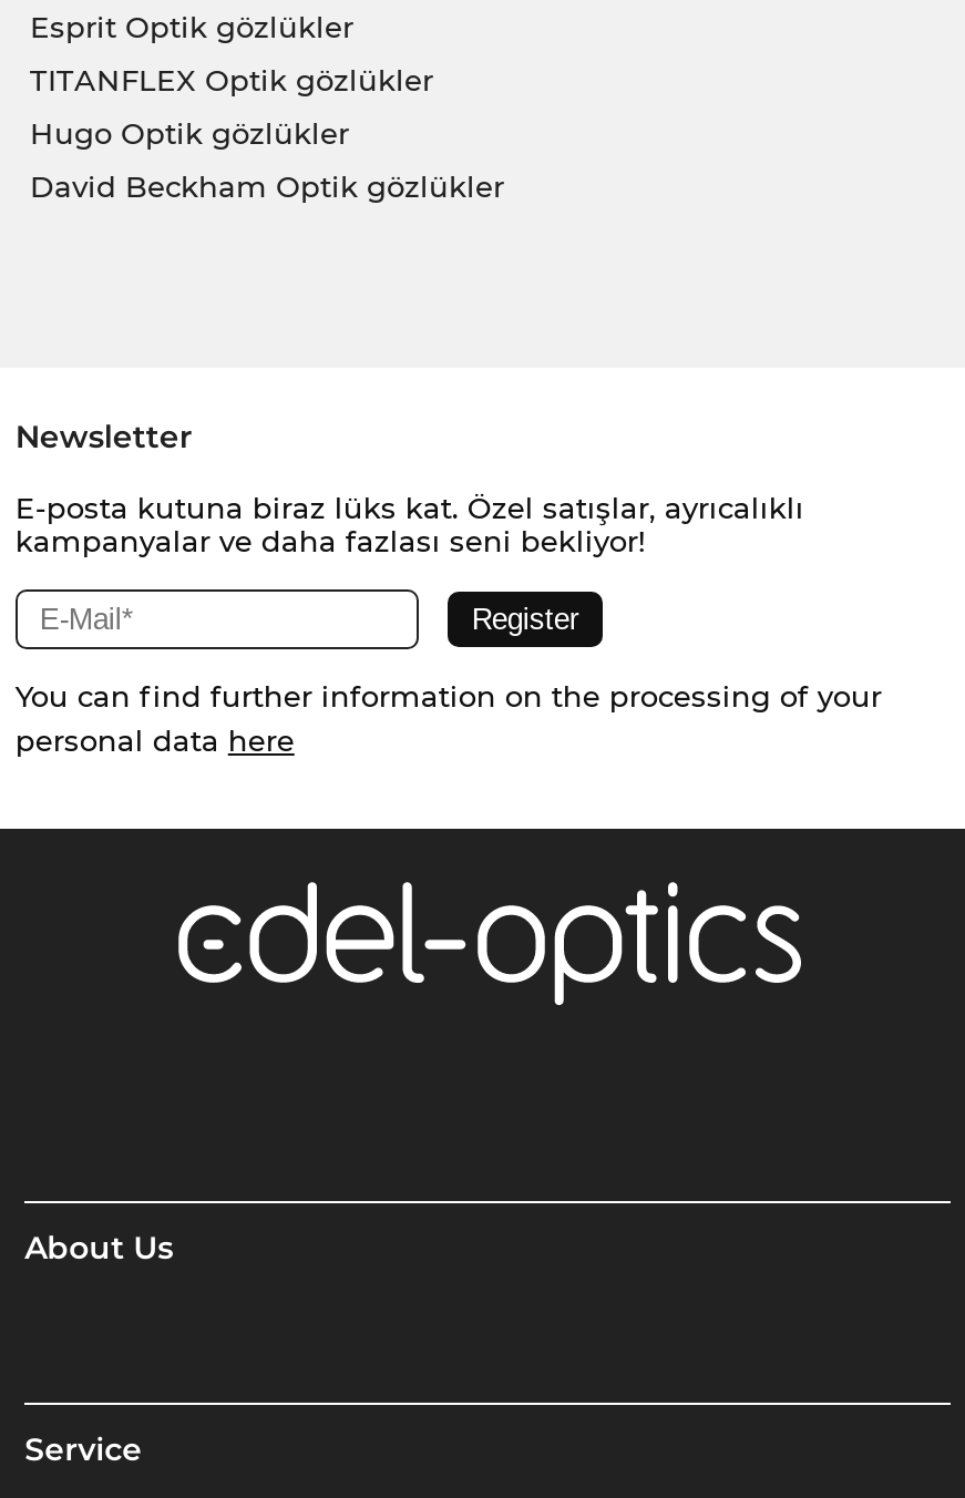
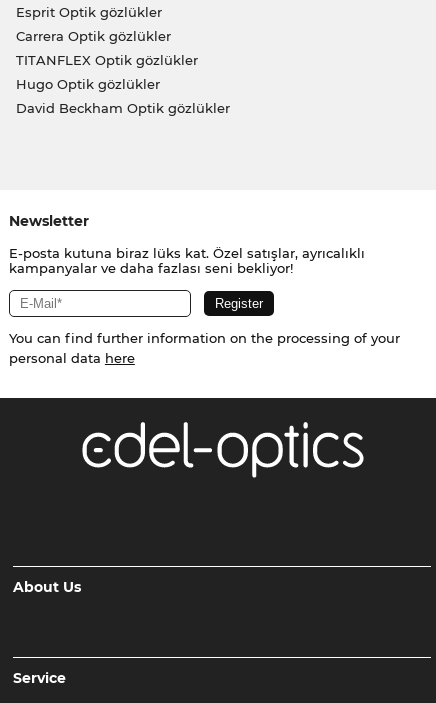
none -> [15,28,170,44] Carrera Optik gözlükler

